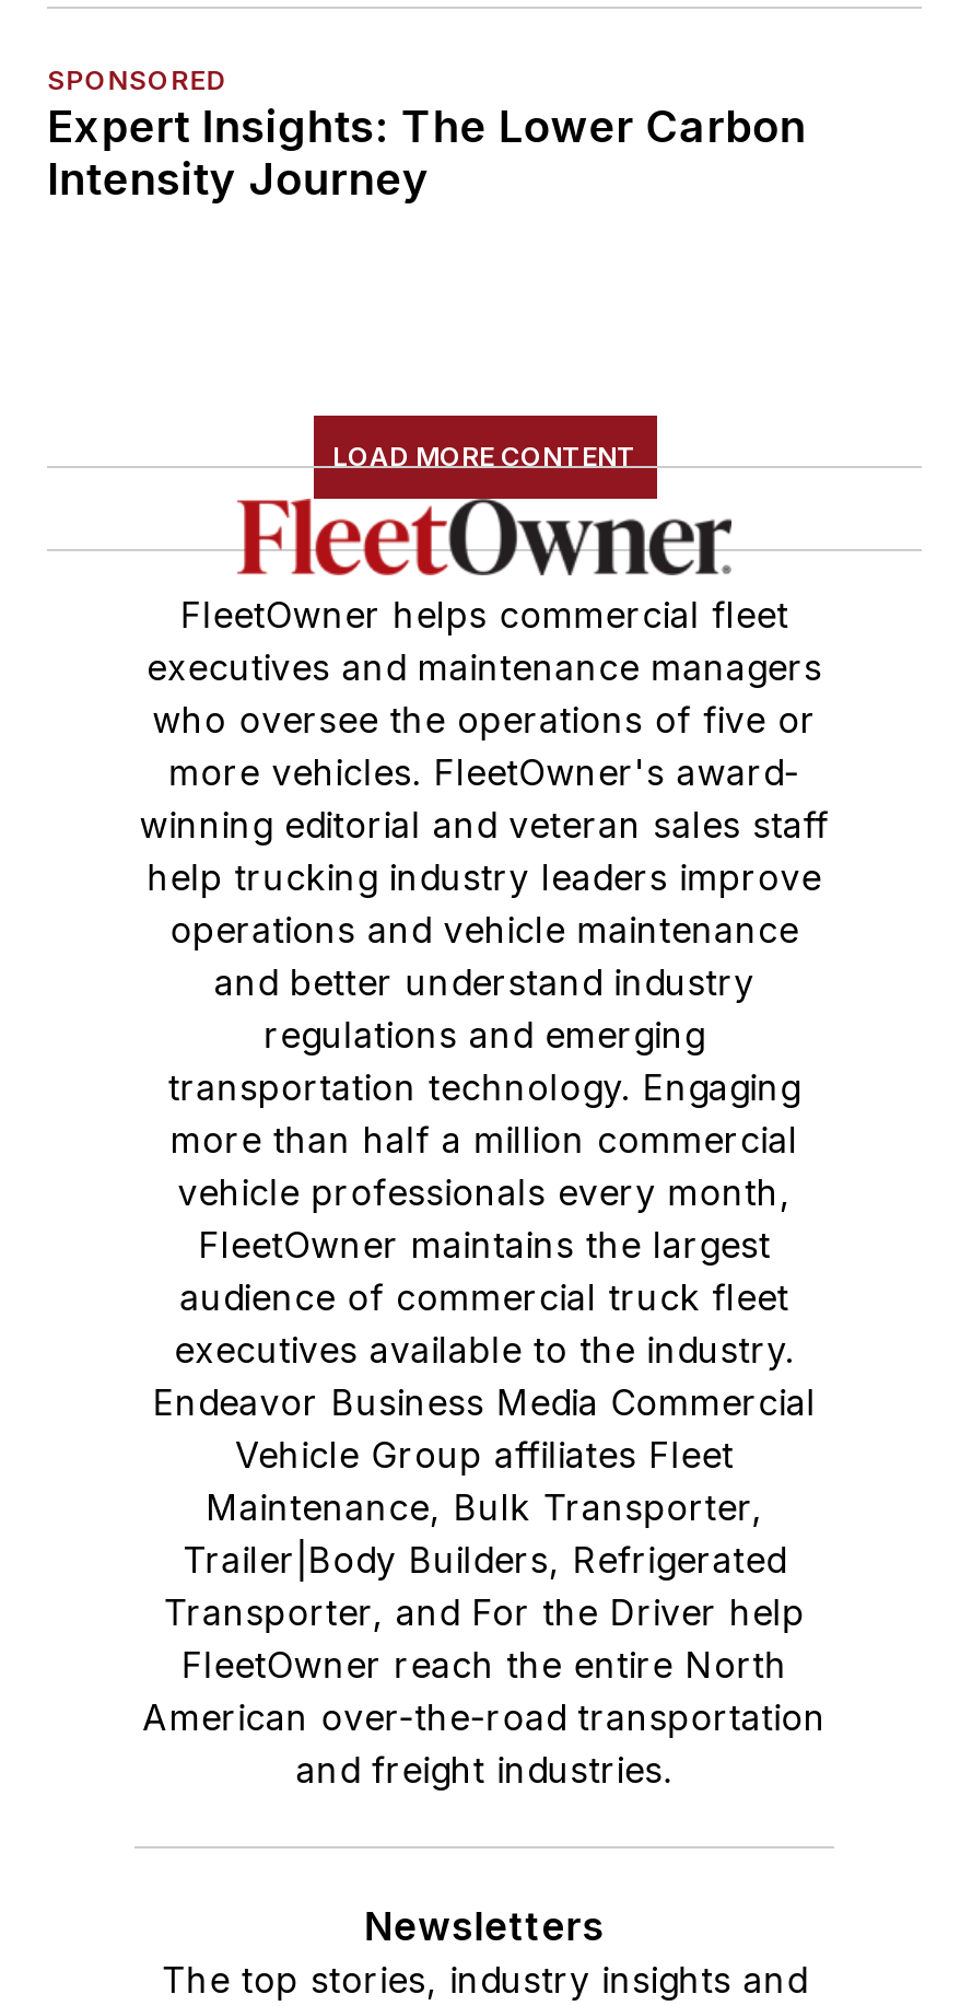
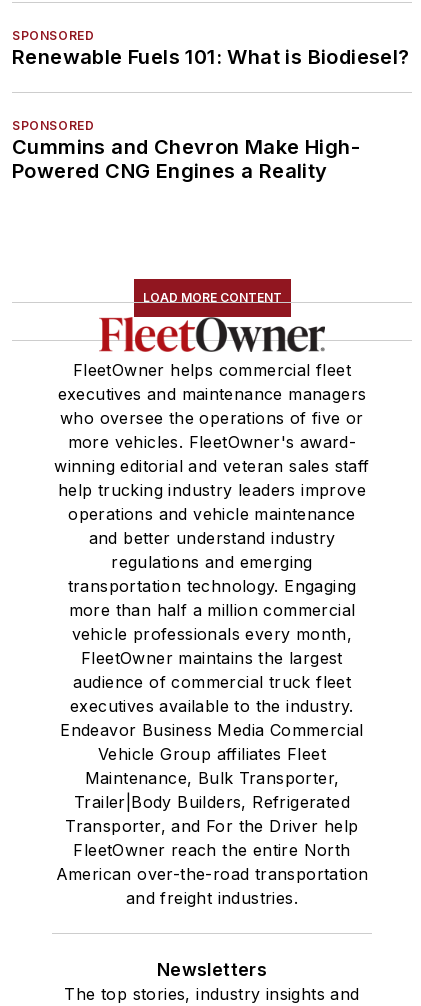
[47,100,806,205] Expert Insights: The Lower Carbon | Intensity Journey -> [12,44,410,182] Renewable Fuels 101: What is Biodiesel? | SPONSORED | Cummins and Chevron Make High- | Powered CNG Engines a Reality

